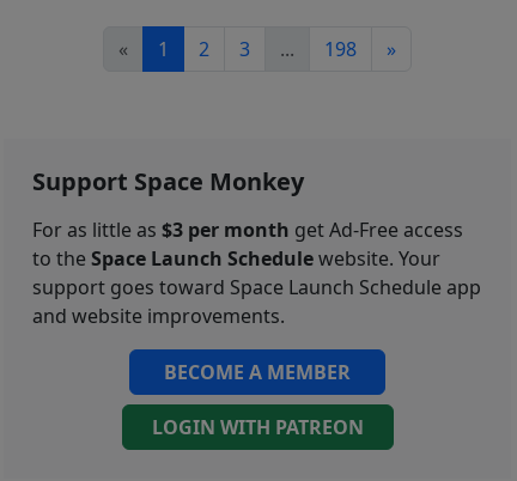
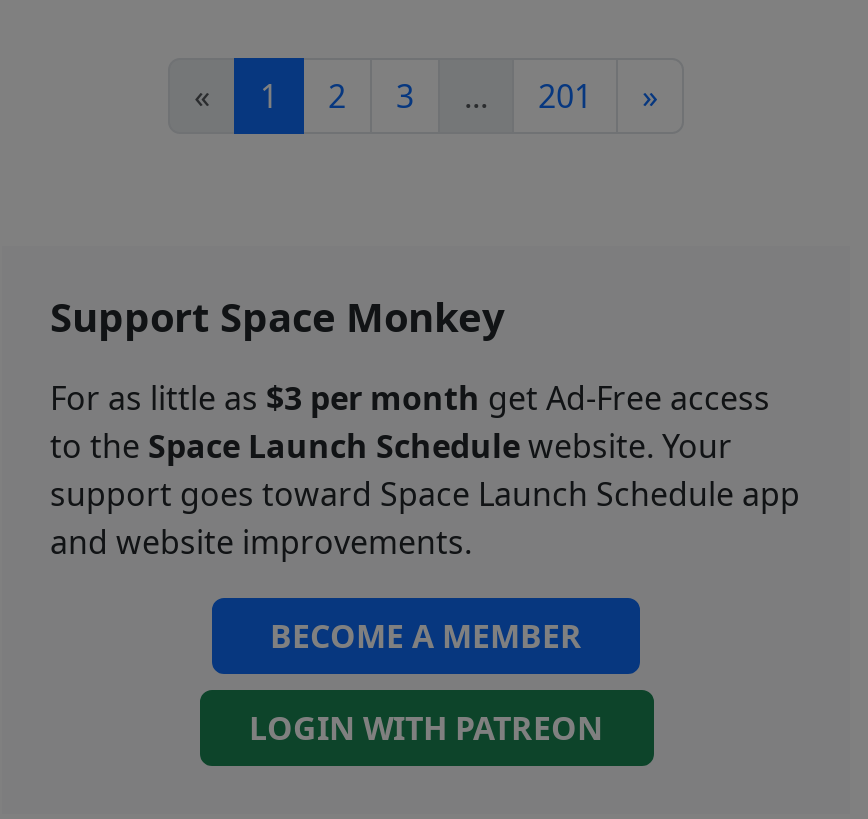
[324,36,357,62] 198 -> [538,75,592,119] 201

